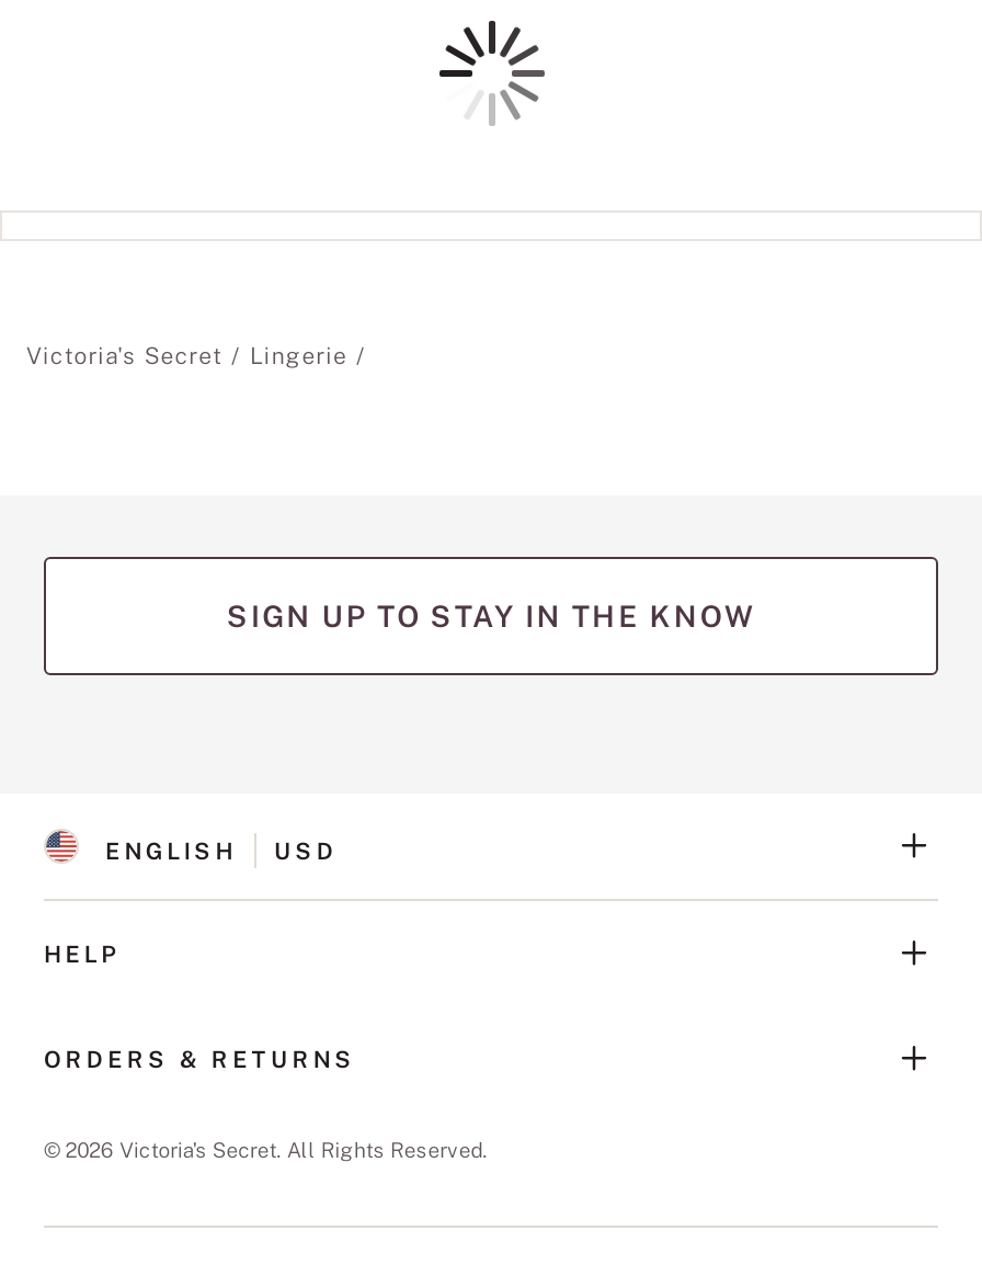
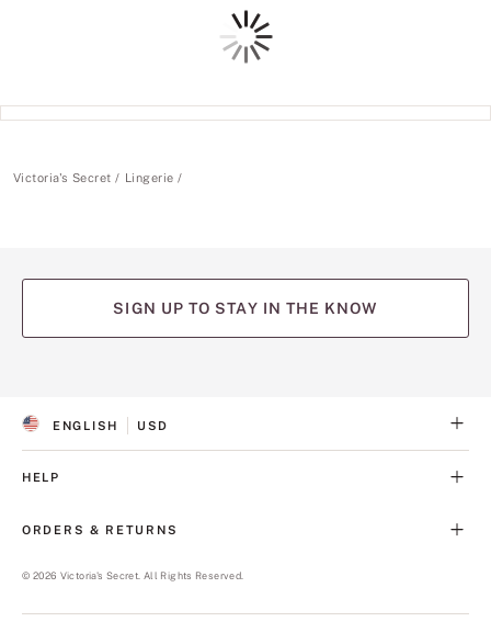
[436,44,539,123] [image] -> [220,23,271,63] [image]

